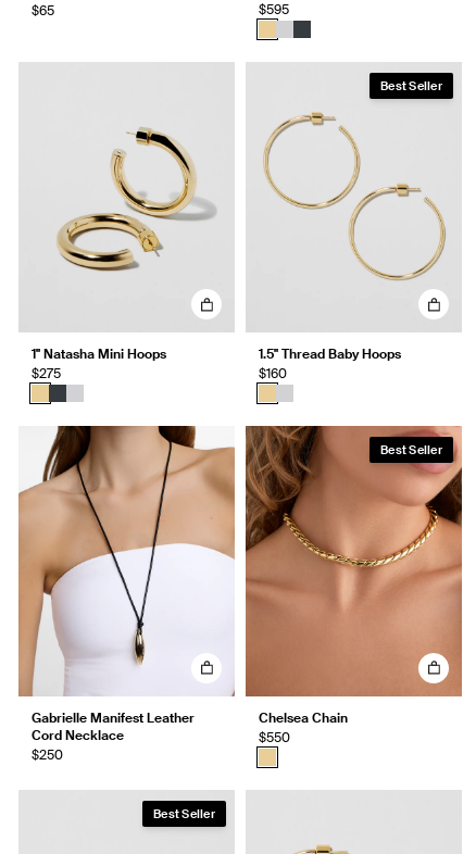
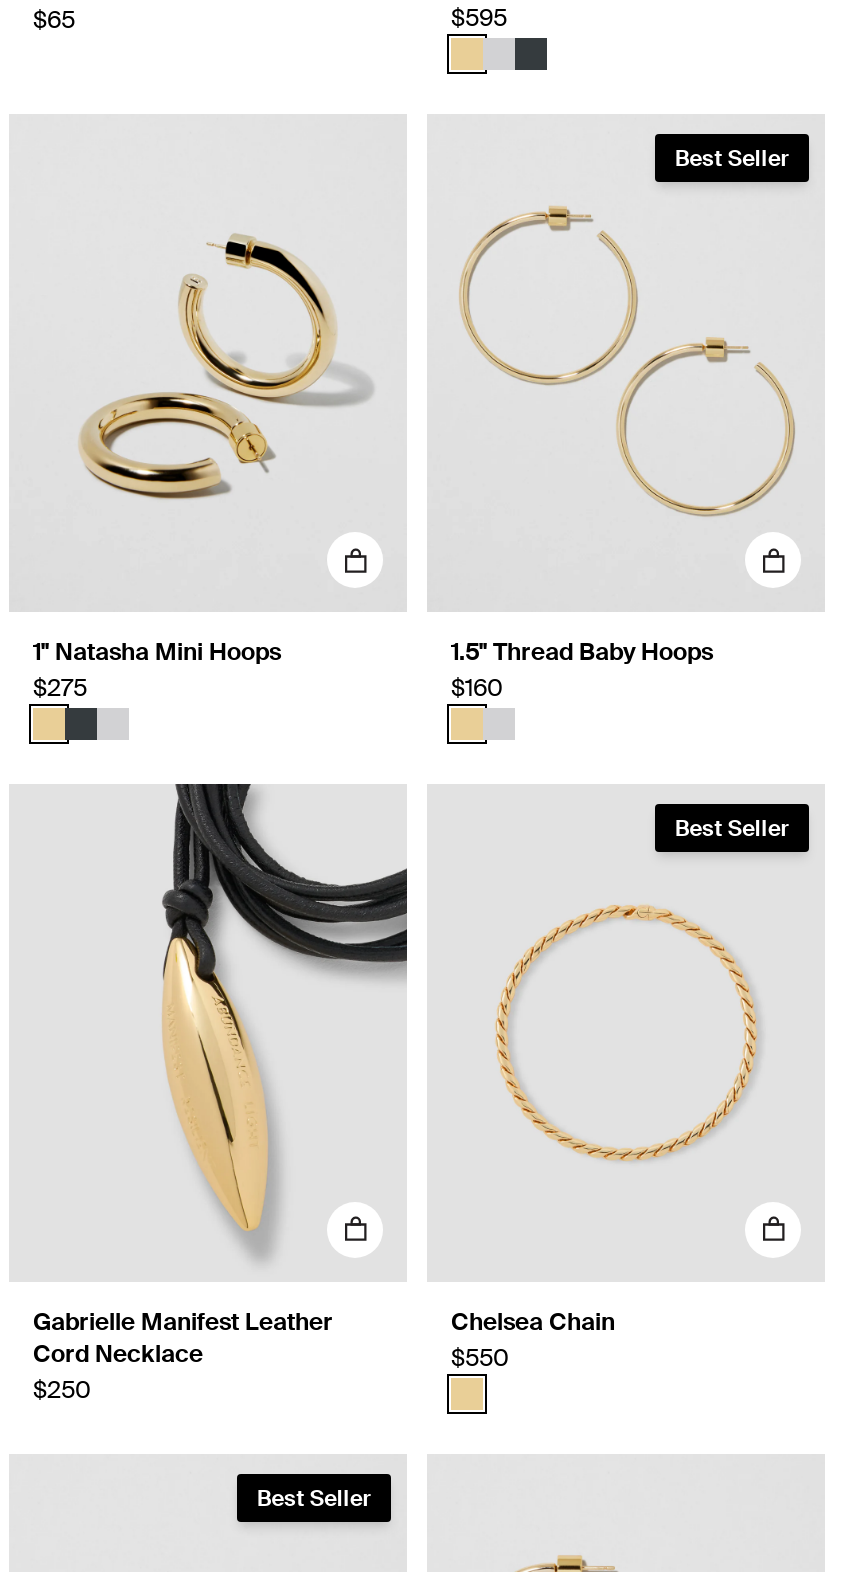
[18,425,236,696] [image] -> [11,782,409,1280] [image]
[245,425,463,698] [image] -> [427,784,825,1282] [image]

